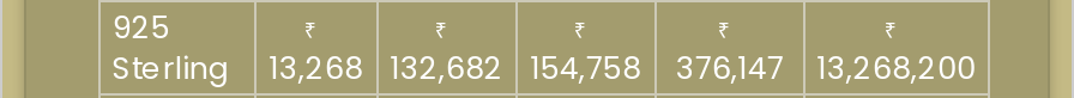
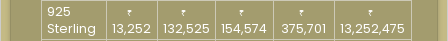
[269,47,363,88] 13,268 -> [112,20,151,37] 13,252
[391,47,503,88] 132,682 -> [163,20,210,37] 132,525
[531,47,641,88] 154,758 -> [221,20,267,37] 154,574
[676,47,784,88] 376,147 -> [281,20,326,37] 375,701
[817,47,975,88] 13,268,200 -> [340,20,405,37] 13,252,475

